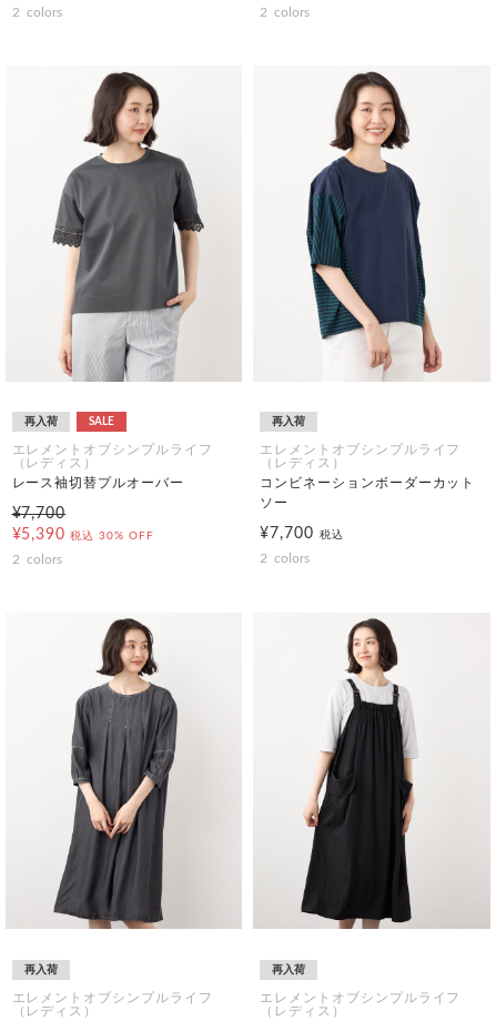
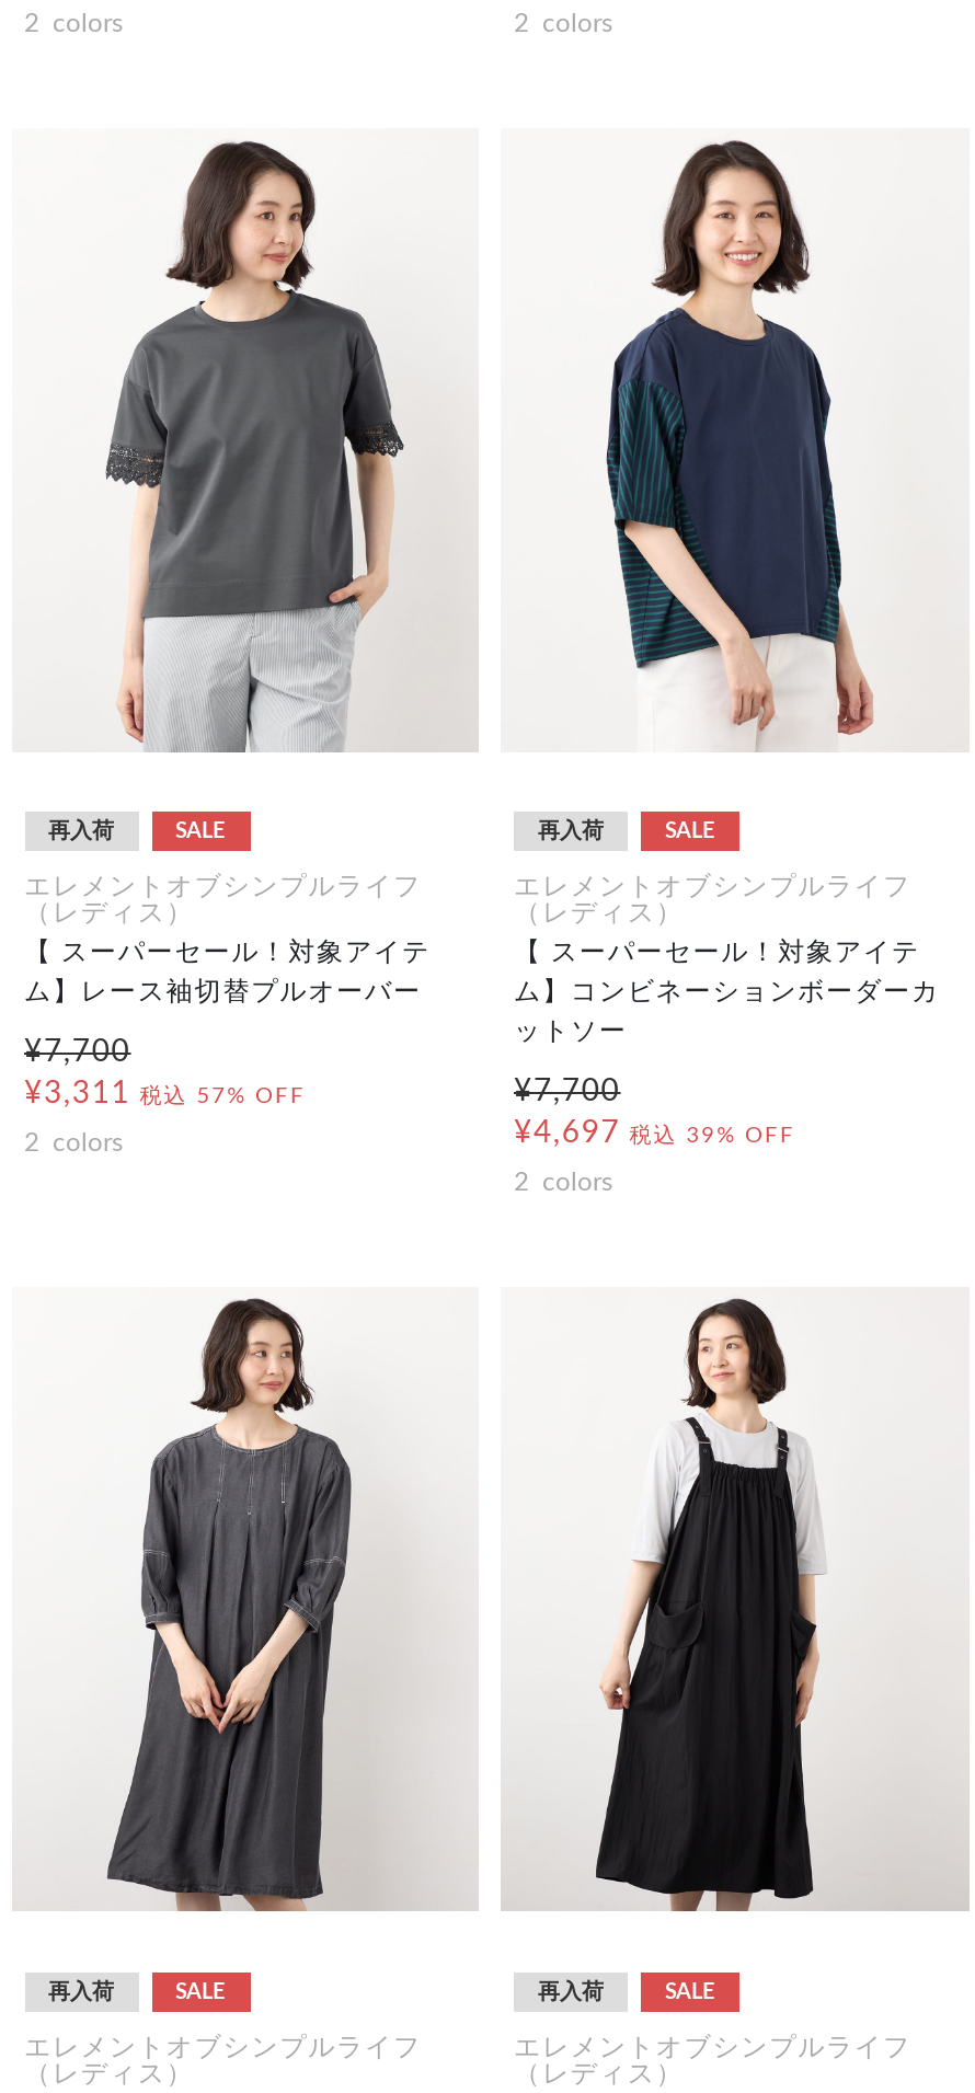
none -> [665,821,715,843] SALE
[12,476,184,490] レース袖切替プルオーバー -> [24,939,430,1005] 【 スーパーセール！対象アイテ | ム】レース袖切替プルオーバー
[260,476,475,542] コンビネーションボーダーカット | ソー | ¥7,700税込 -> [514,939,940,1150] 【 スーパーセール！対象アイテ | ム】コンビネーションボーダーカ | ットソー | ¥7,700 | ¥4,697 税込 39% OFF
[12,527,154,543] ¥5,390 税込 30% OFF -> [24,1079,305,1110] ¥3,311 税込 57% OFF
none -> [175,1980,226,2002] SALE
none -> [665,1980,715,2002] SALE

